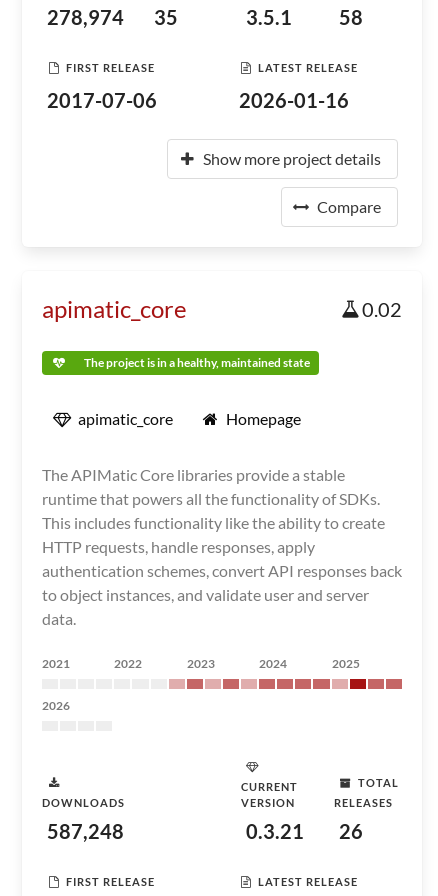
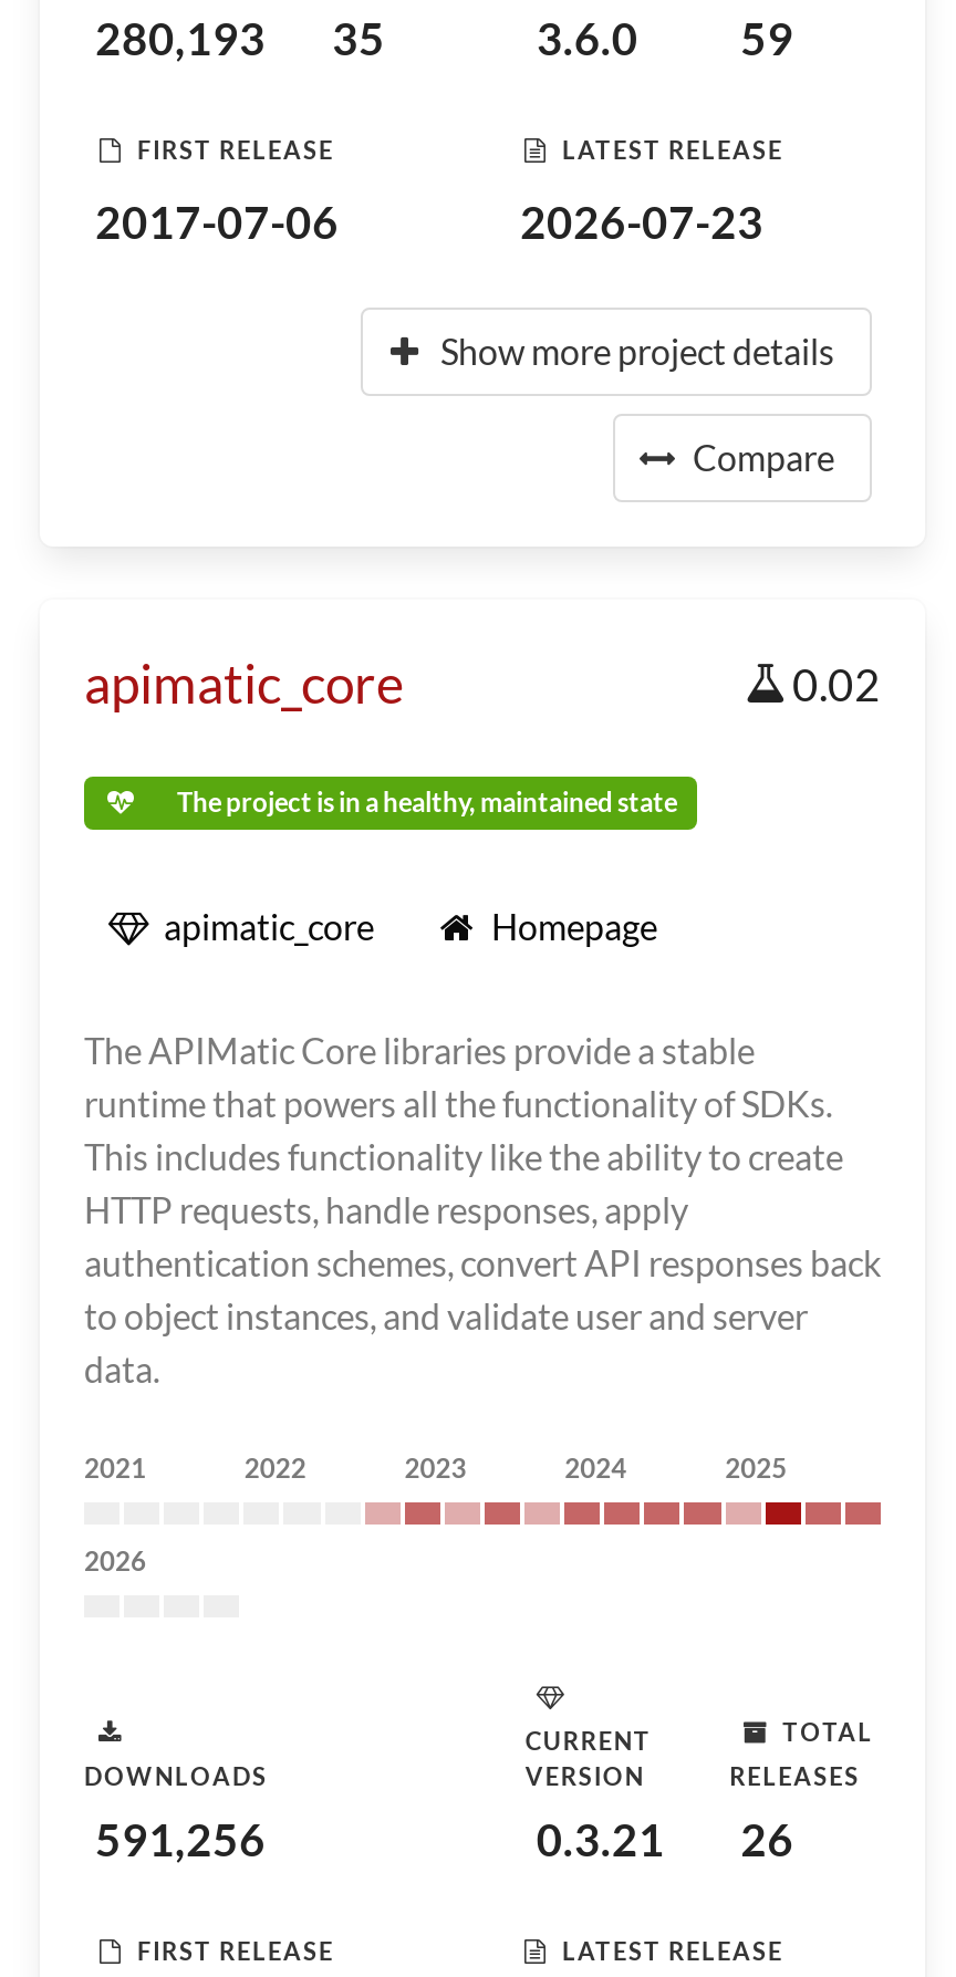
[47,5,178,29] 278,974 35 -> [95,11,385,64] 280,193 35
[246,5,292,29] 3.5.1 -> [536,11,638,64] 3.6.0
[339,5,363,29] 58 -> [741,11,794,64] 59
[239,88,349,112] 2026-01-16 -> [520,195,763,248] 2026-07-23
[47,819,124,843] 587,248 -> [95,1812,266,1865] 591,256

